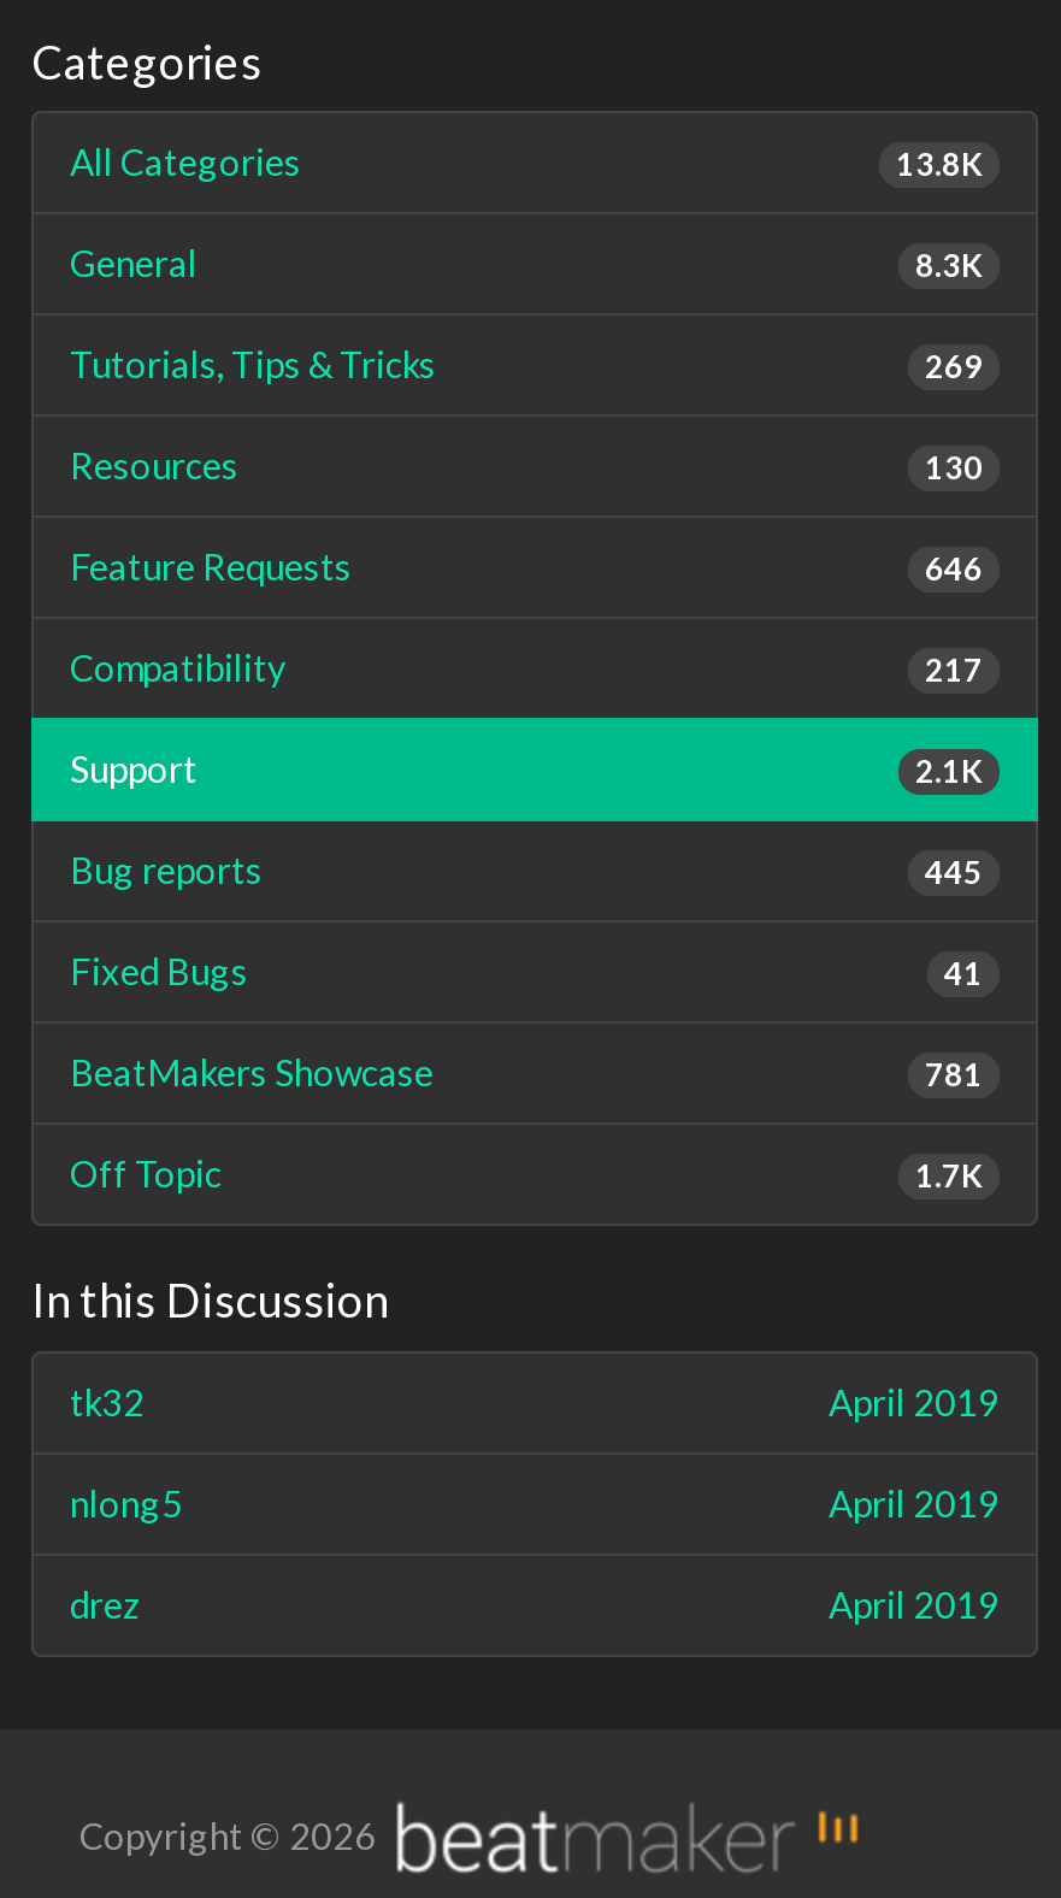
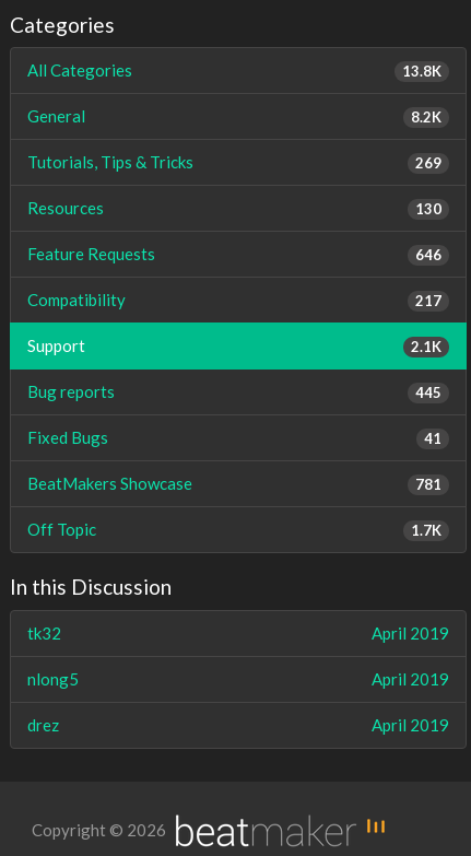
[915,246,983,284] 8.3K -> [411,108,441,126] 8.2K

